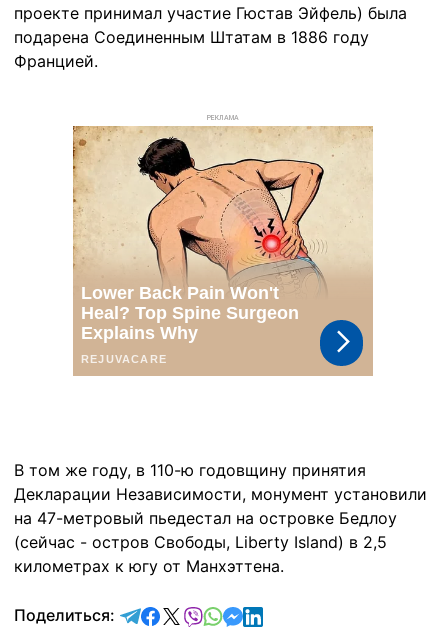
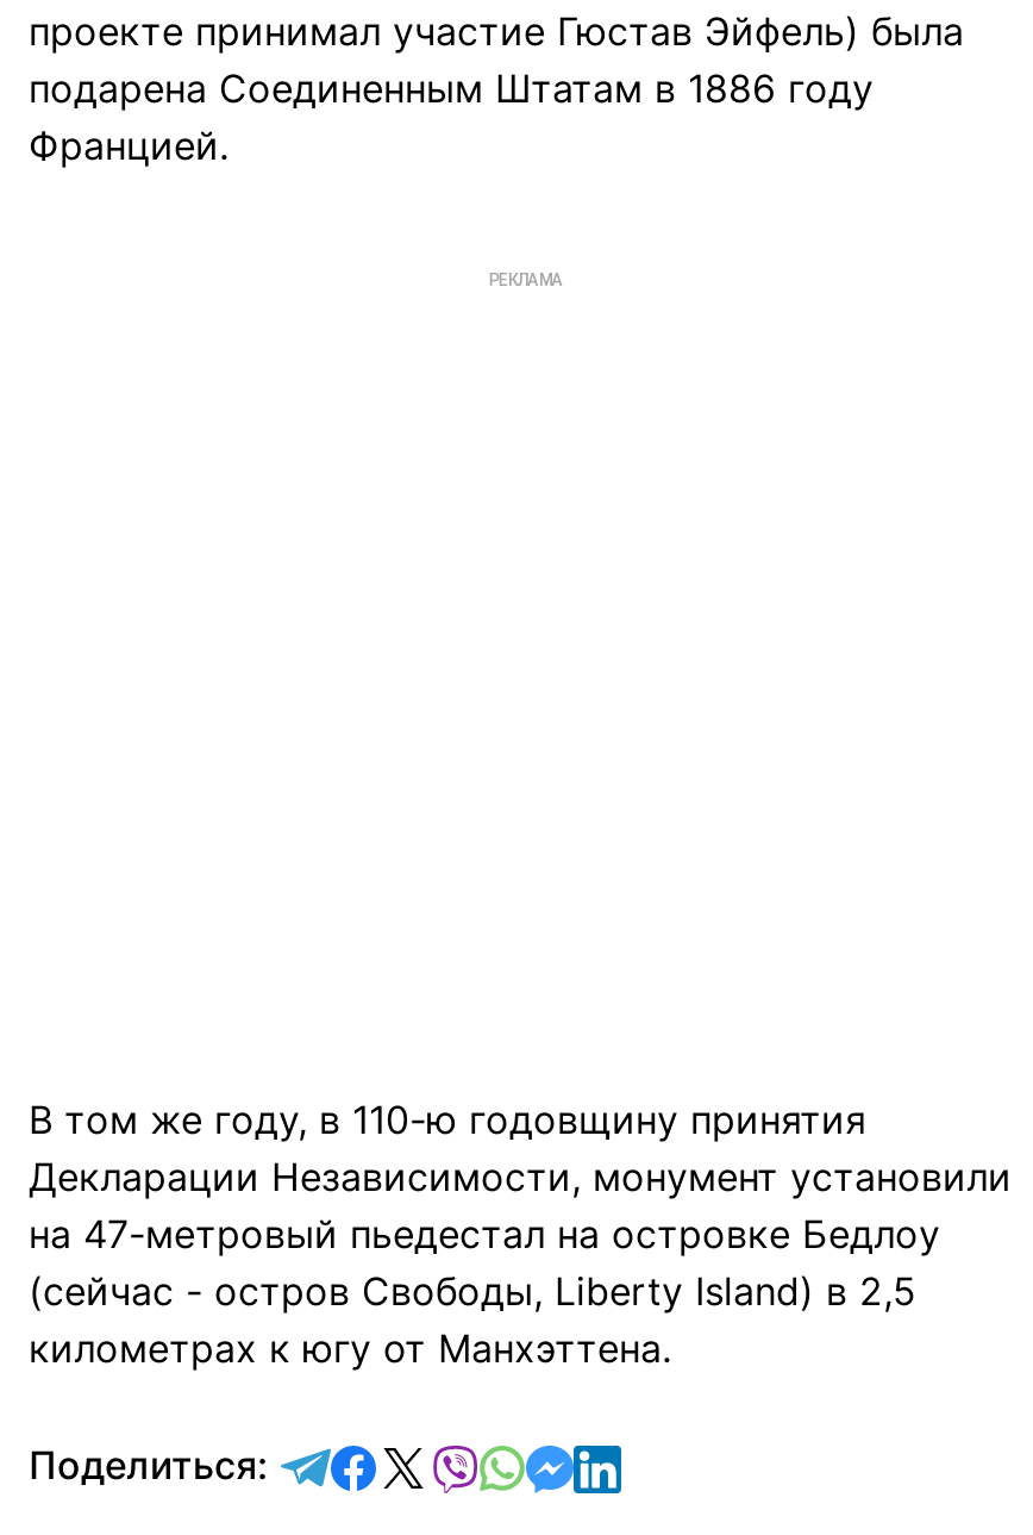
[72,125,374,377] [image] -> none

